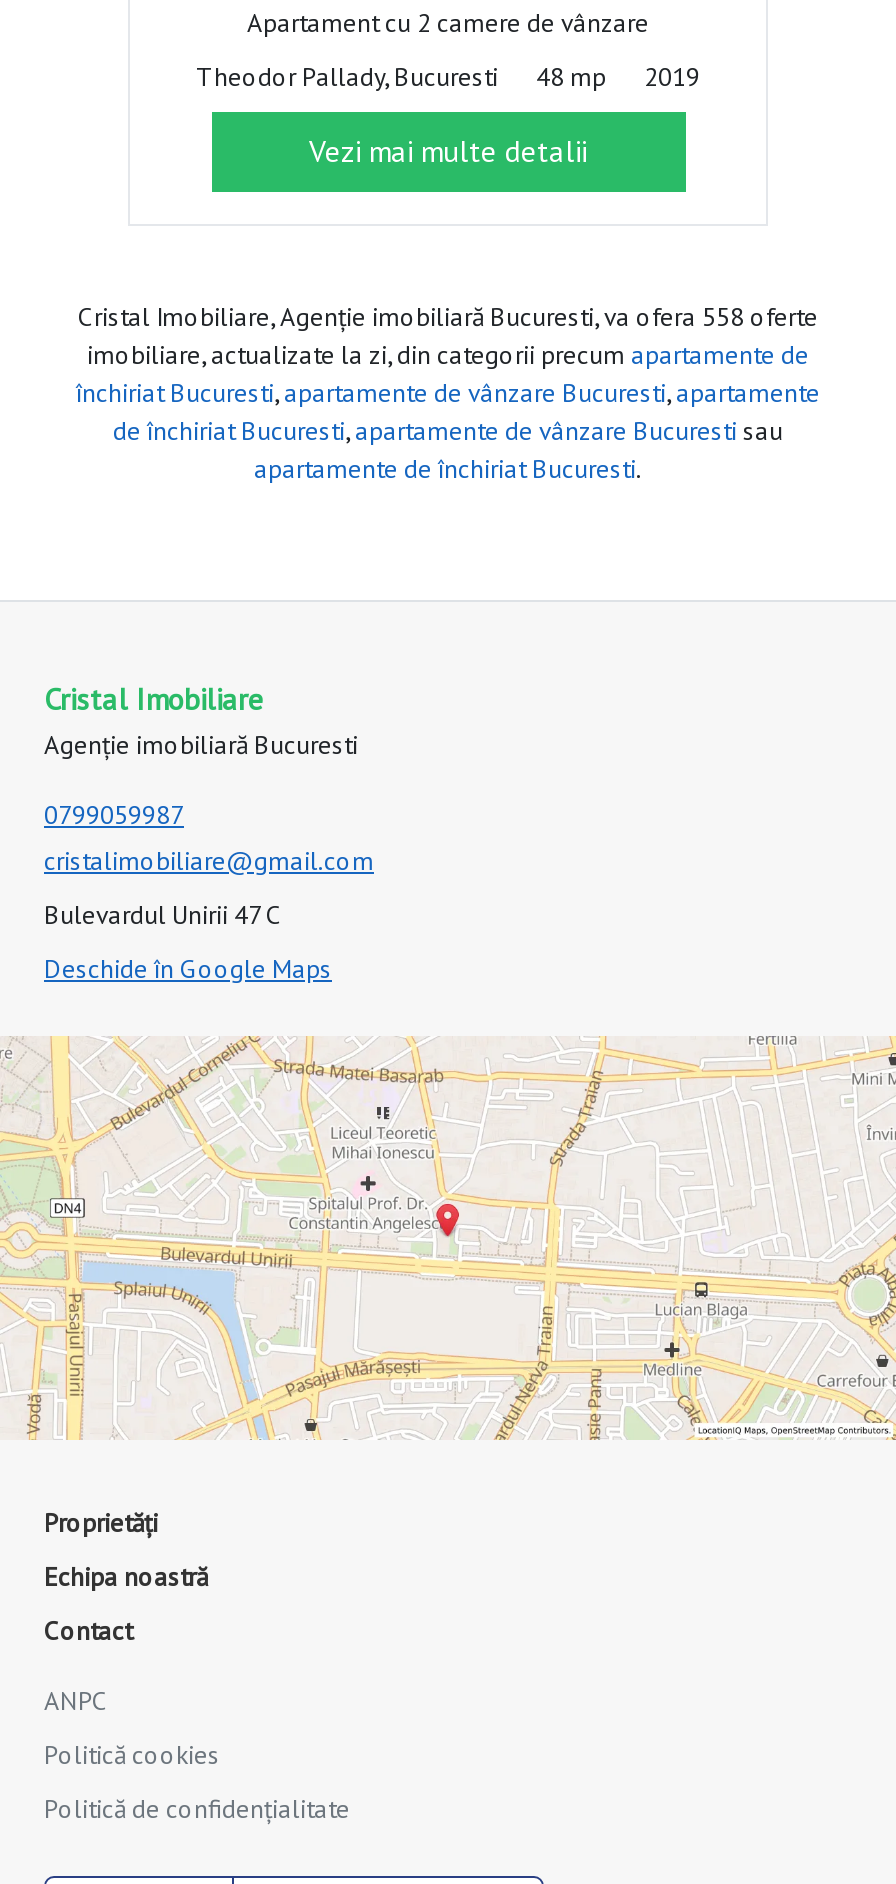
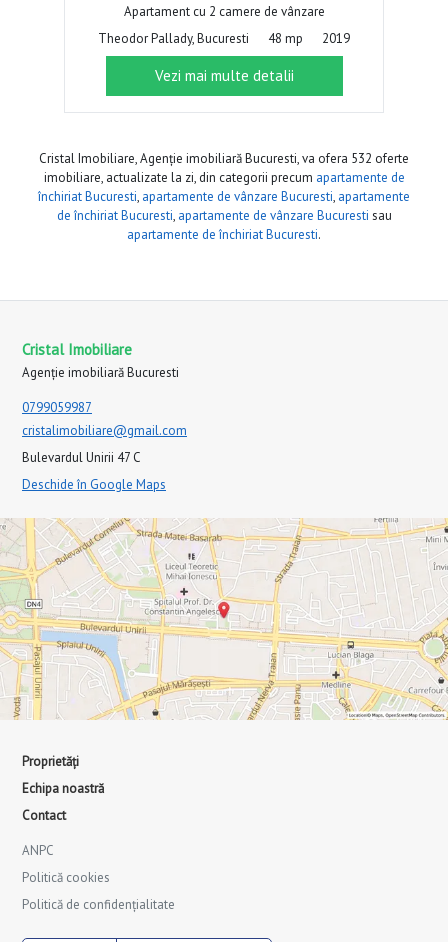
[78,299,818,333] Cristal Imobiliare, Agenție imobiliară Bucuresti, va ofera 558 oferte -> [39,150,409,167] Cristal Imobiliare, Agenție imobiliară Bucuresti, va ofera 532 oferte

